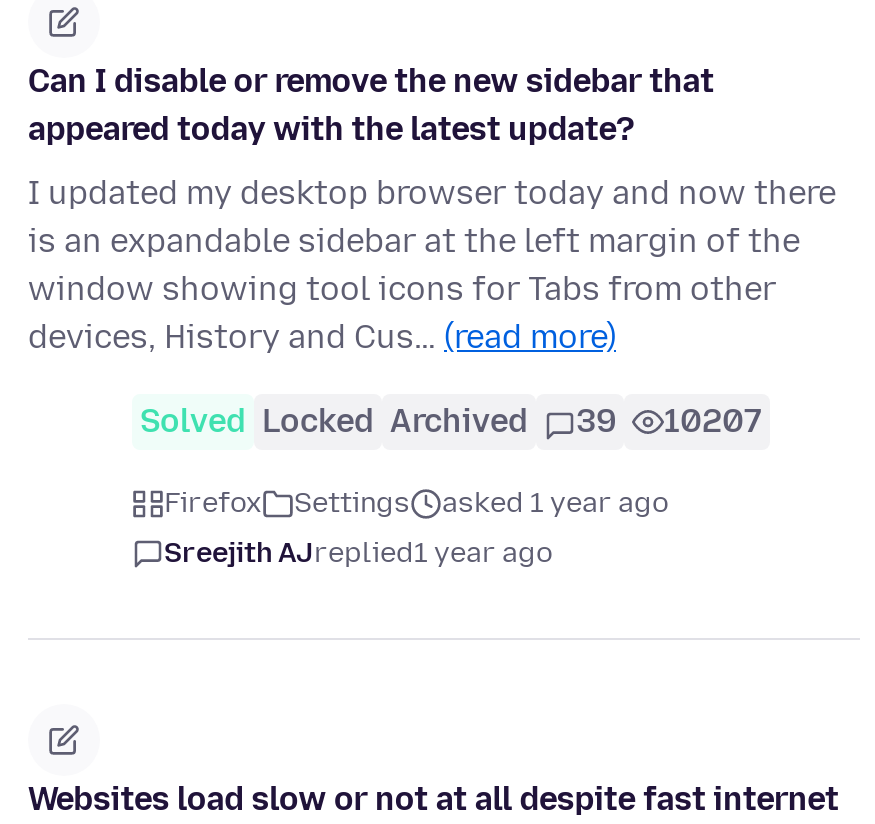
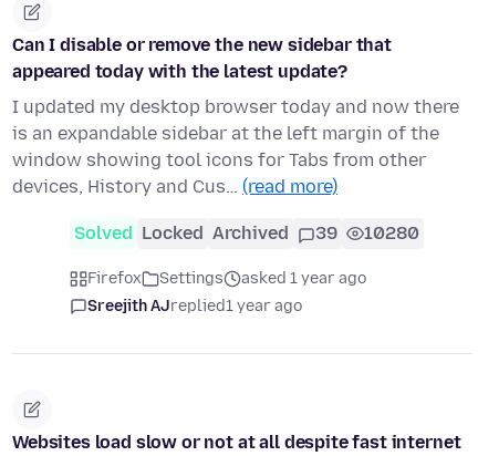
[140,403,762,441] Solved Locked Archived 39 10207 -> [74,223,419,244] Solved Locked Archived 39 10280

